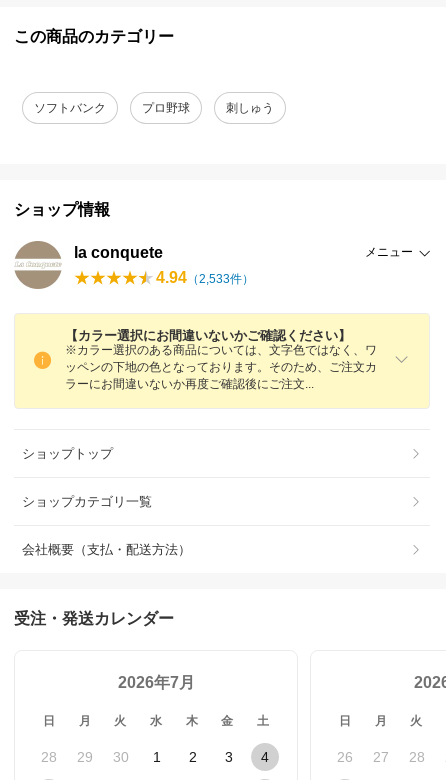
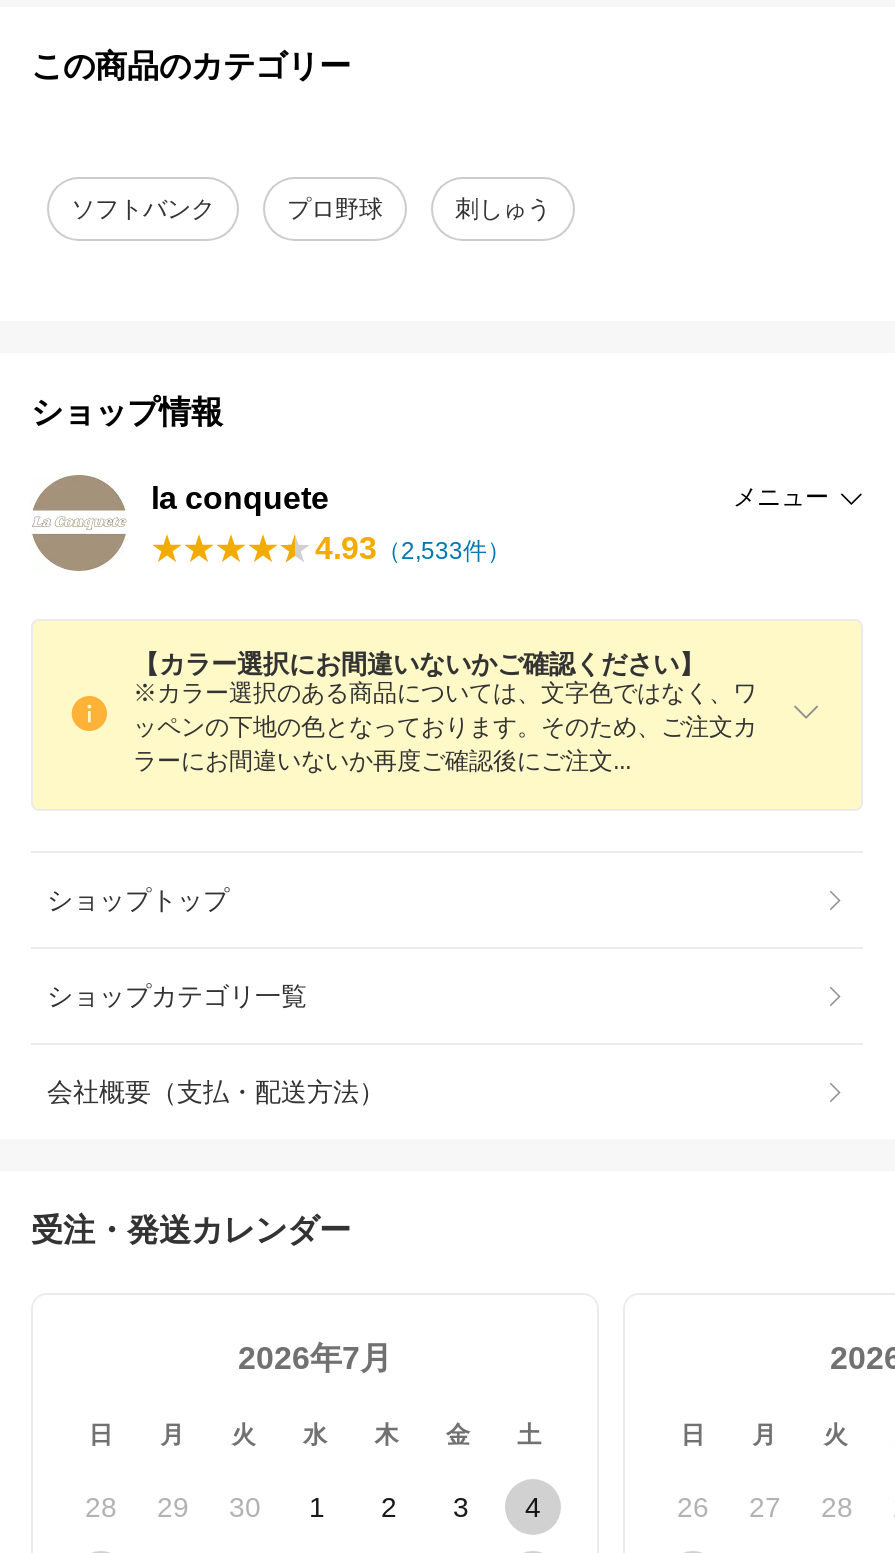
[156,269,254,286] 4.94（2,533件） -> [315,531,511,565] 4.93（2,533件）

